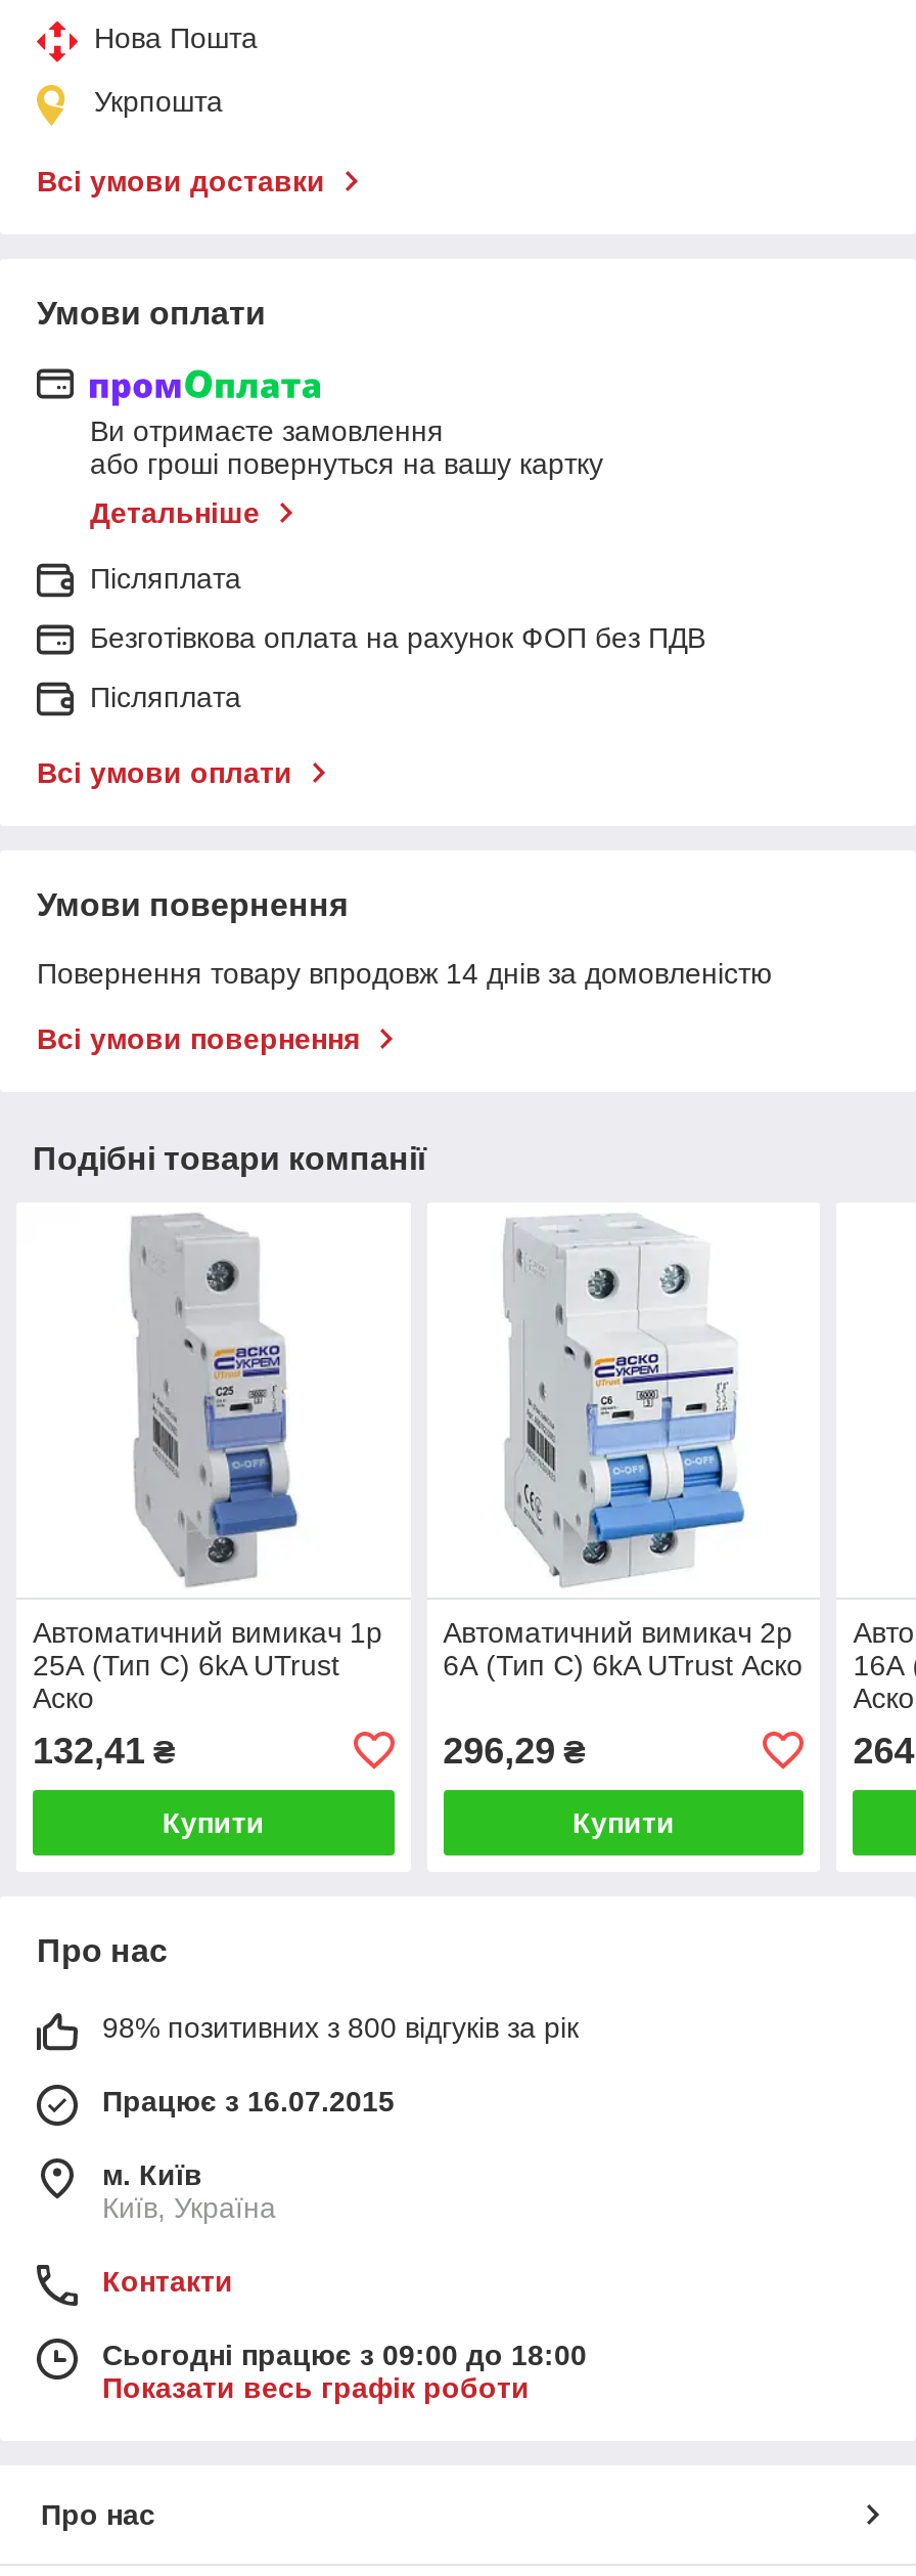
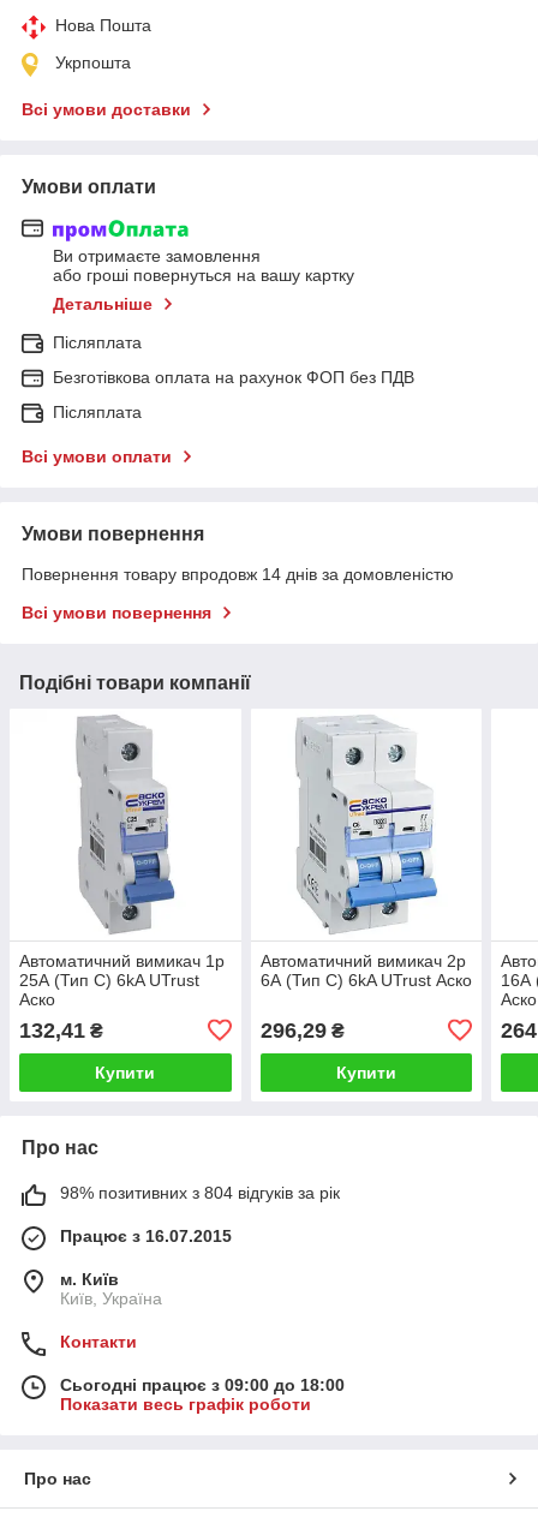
[102,2011,579,2043] 98% позитивних з 800 відгуків за рік -> [60,1183,340,1202] 98% позитивних з 804 відгуків за рік

